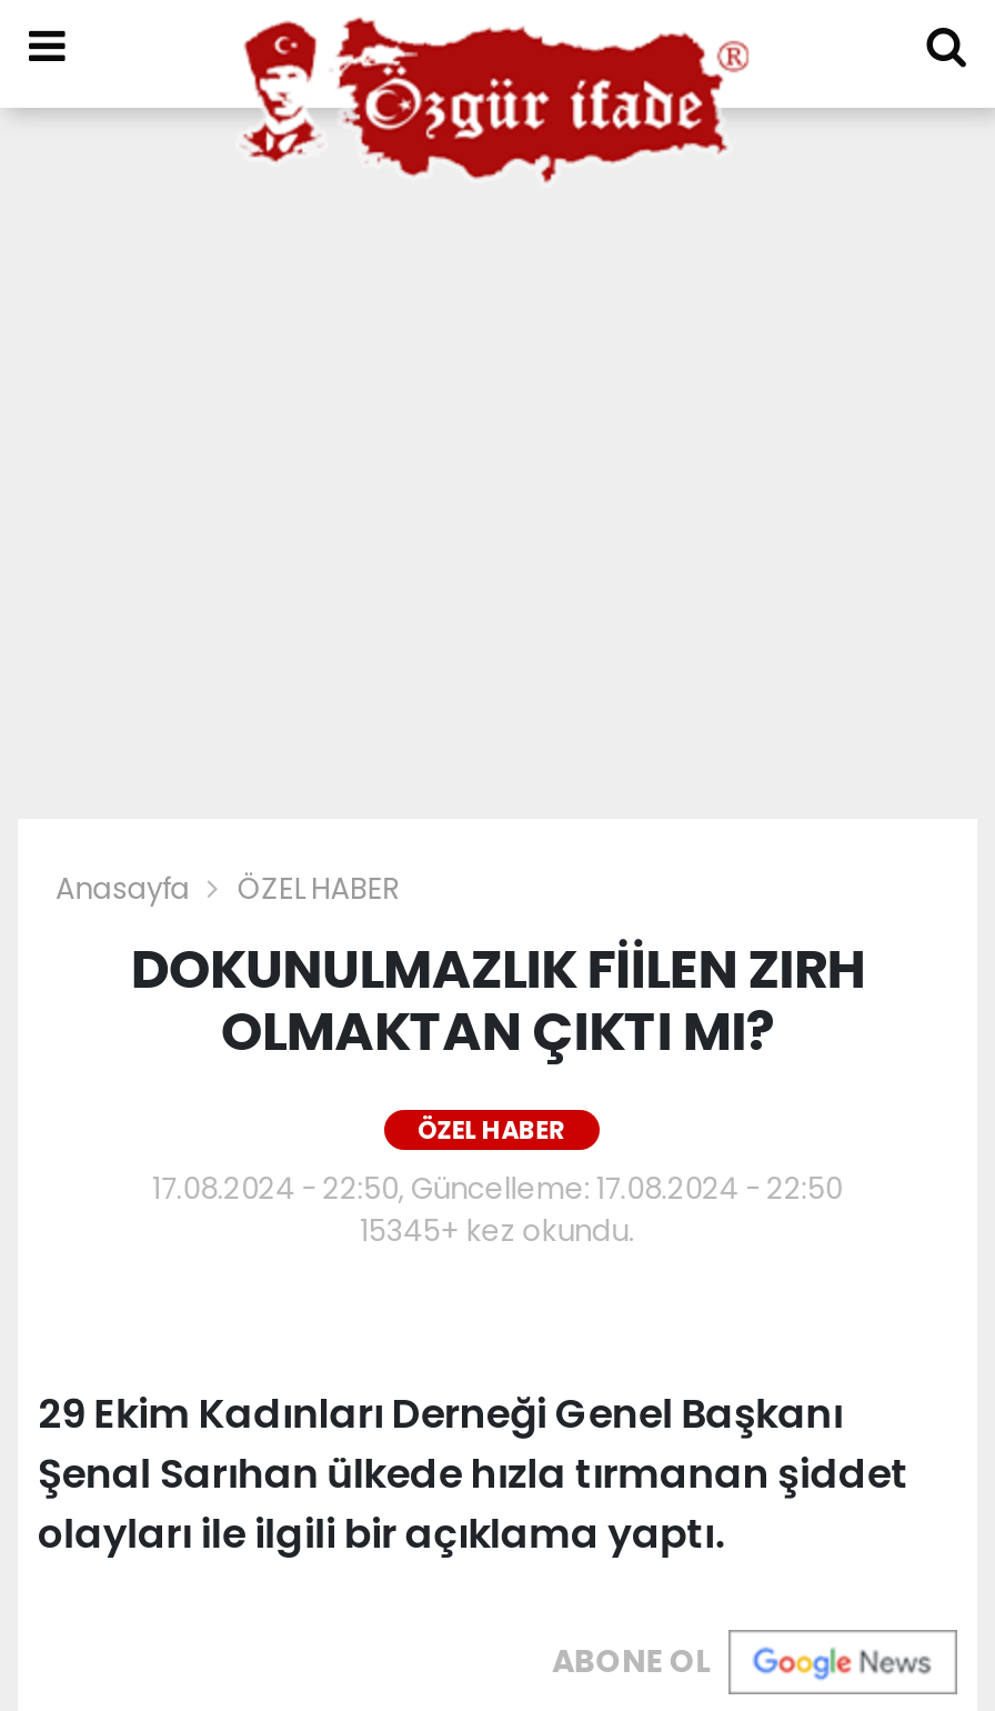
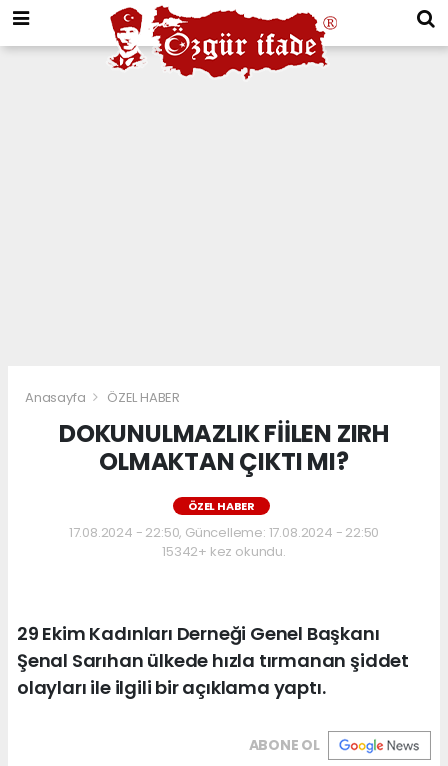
[360,1209,635,1252] 15345+ kez okundu. -> [162,542,286,561] 15342+ kez okundu.

